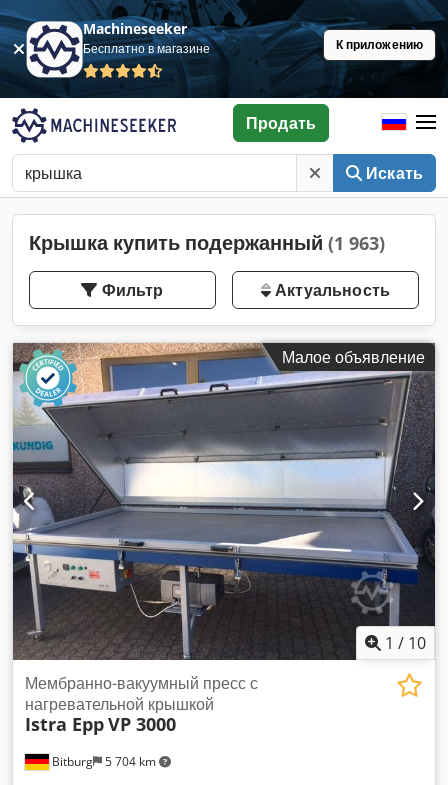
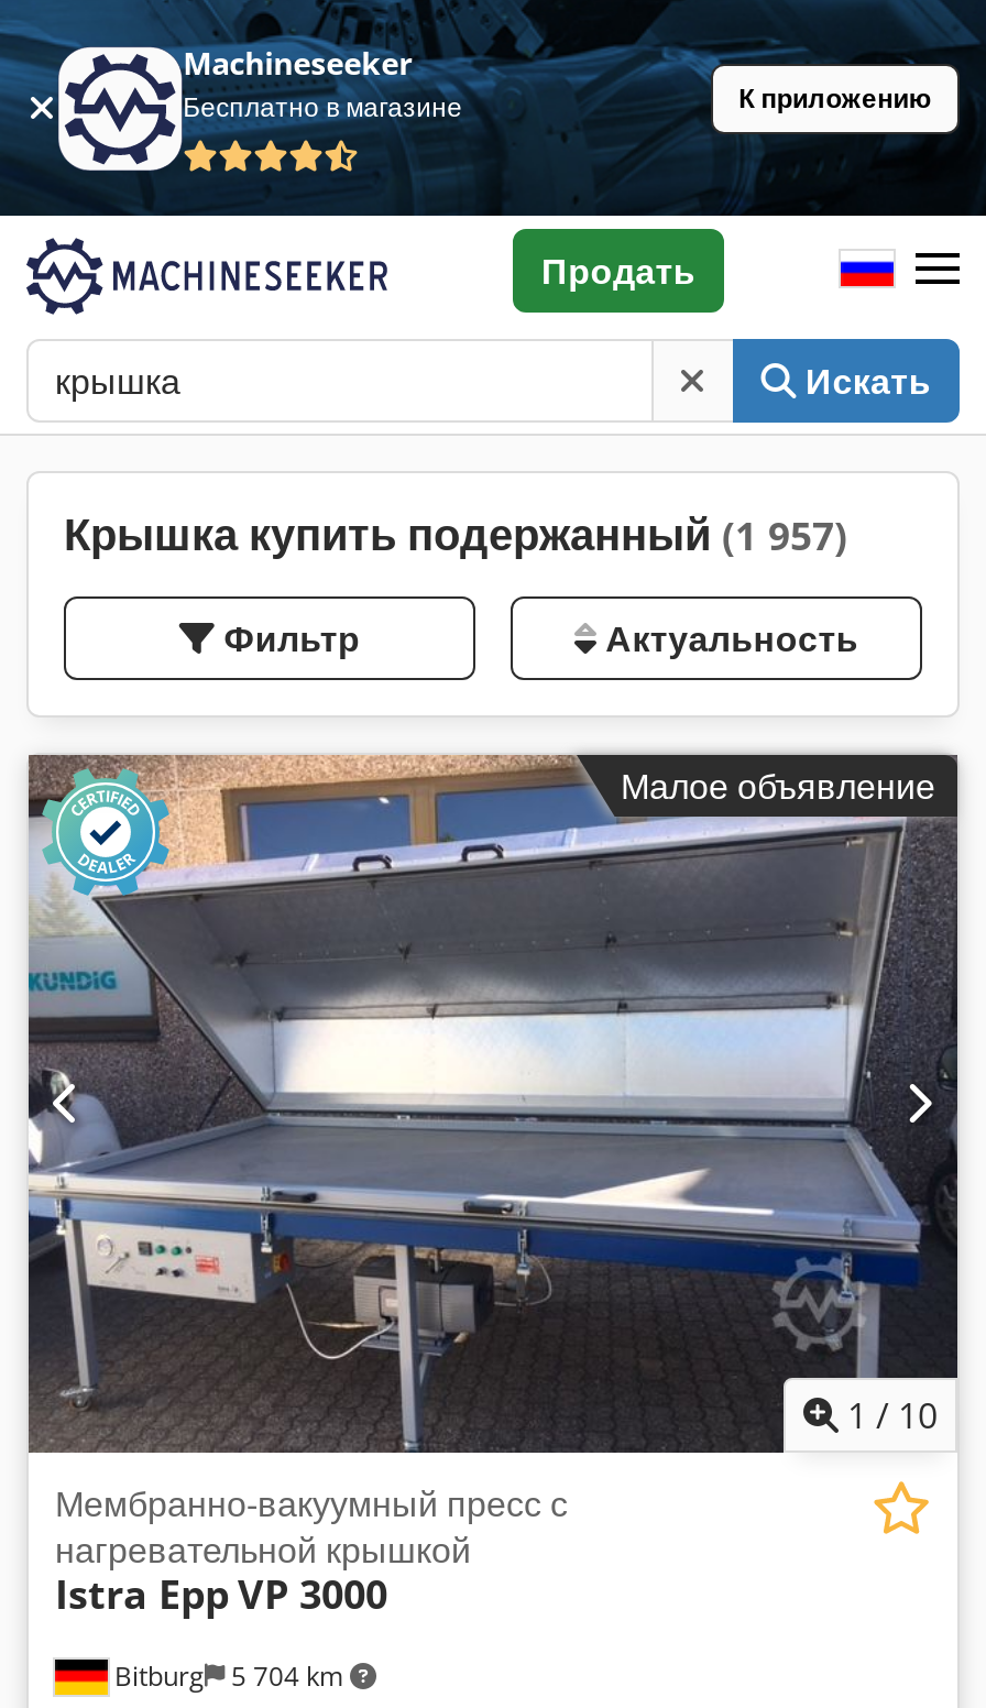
[29,229,385,256] Крышка купить подержанный (1 963) -> [64,504,847,563] Крышка купить подержанный (1 957)

